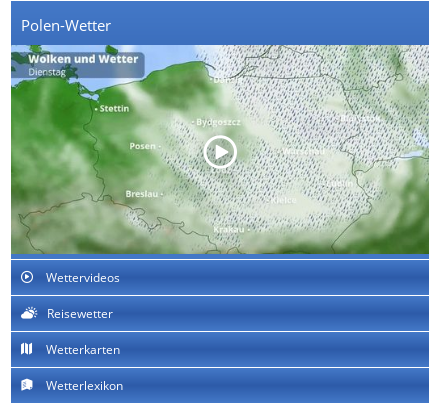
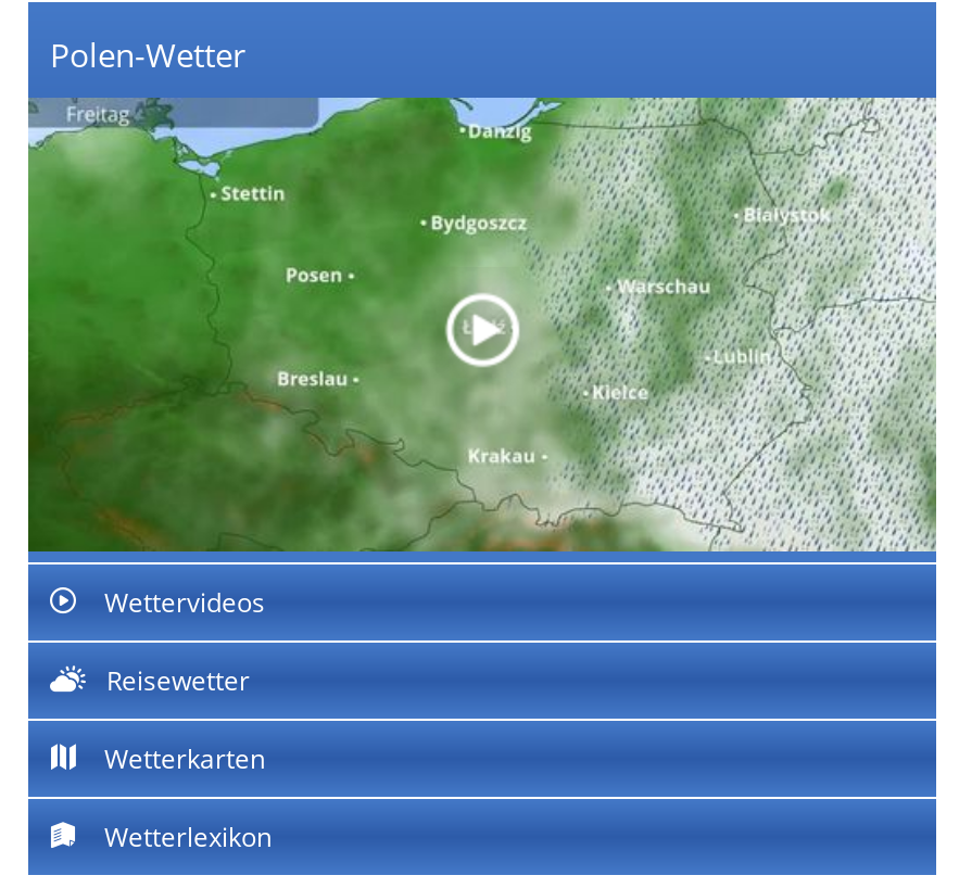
[10,44,429,255] [image] -> [26,96,936,554] [image]

